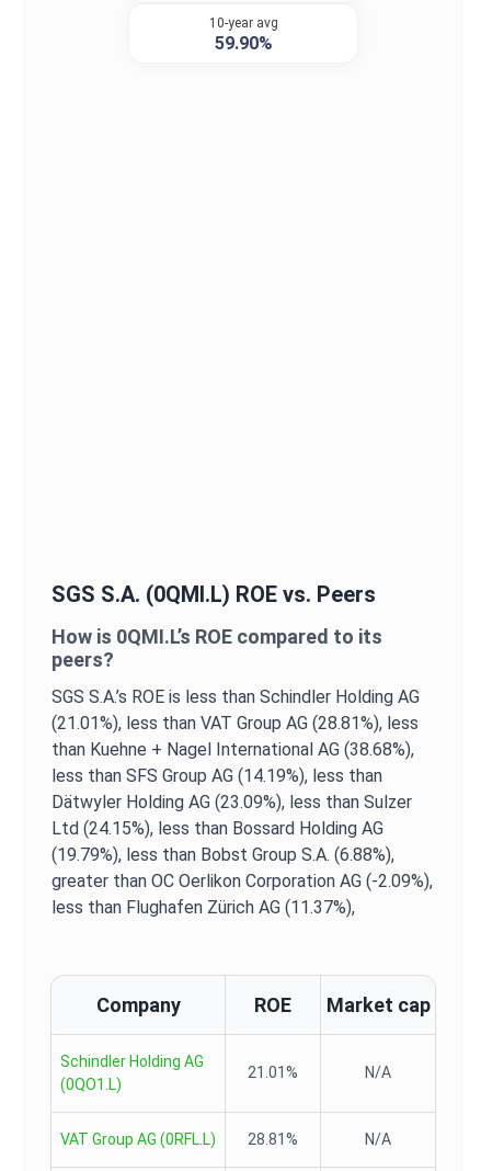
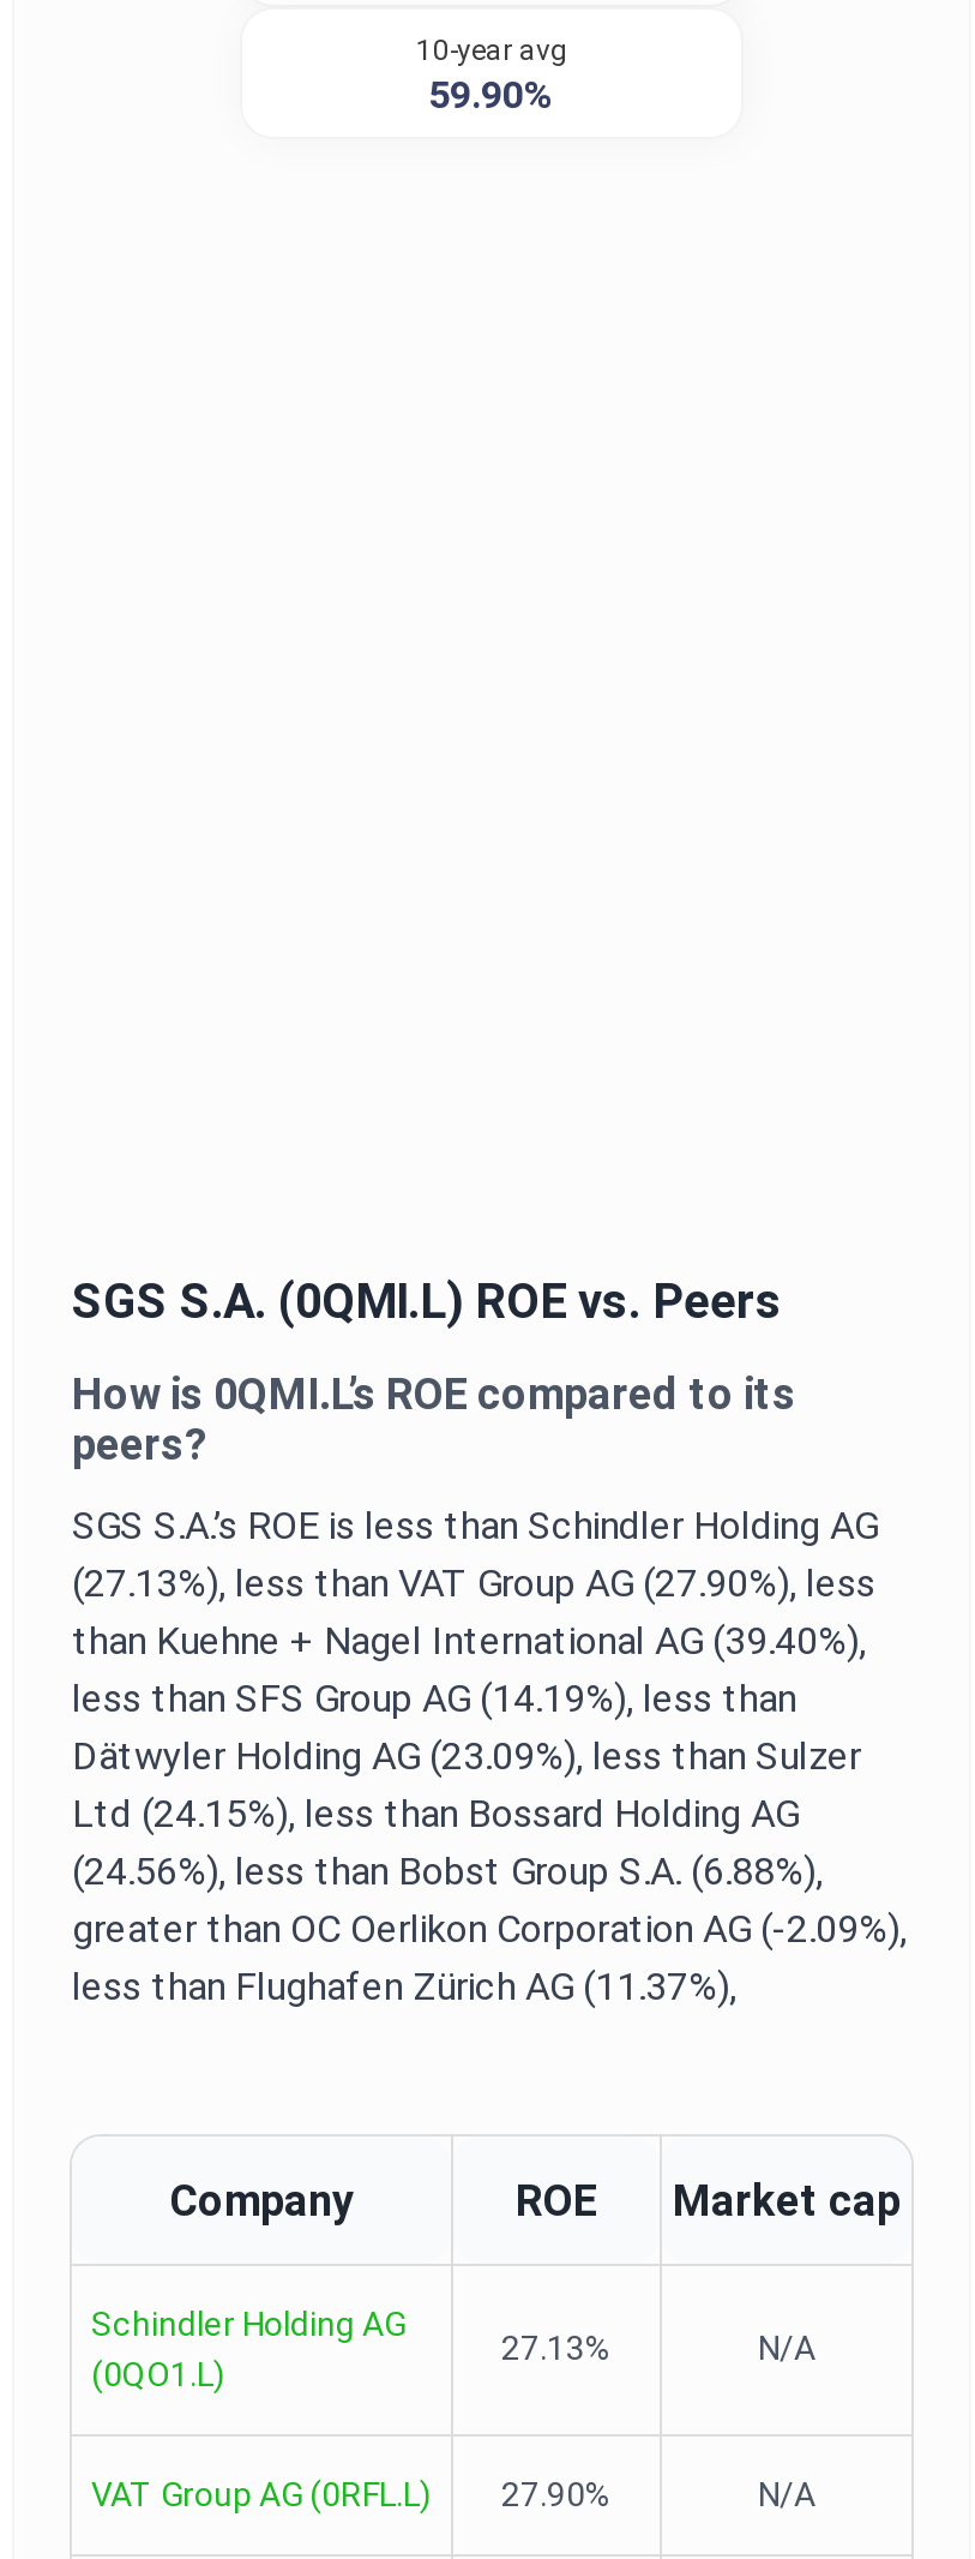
[51,713,419,734] (21.01%), less than VAT Group AG (28.81%), less -> [72,1560,875,1606] (27.13%), less than VAT Group AG (27.90%), less
[51,739,414,760] than Kuehne + Nagel International AG (38.68%), -> [72,1618,866,1664] than Kuehne + Nagel International AG (39.40%),
[51,844,394,865] (19.79%), less than Bobst Group S.A. (6.88%), -> [72,1848,823,1894] (24.56%), less than Bobst Group S.A. (6.88%),
[248,1064,298,1081] 21.01% -> [501,2329,612,2367] 27.13%
[60,1130,298,1148] VAT Group AG (0RFL.L) 28.81% -> [91,2475,612,2513] VAT Group AG (0RFL.L) 27.90%

